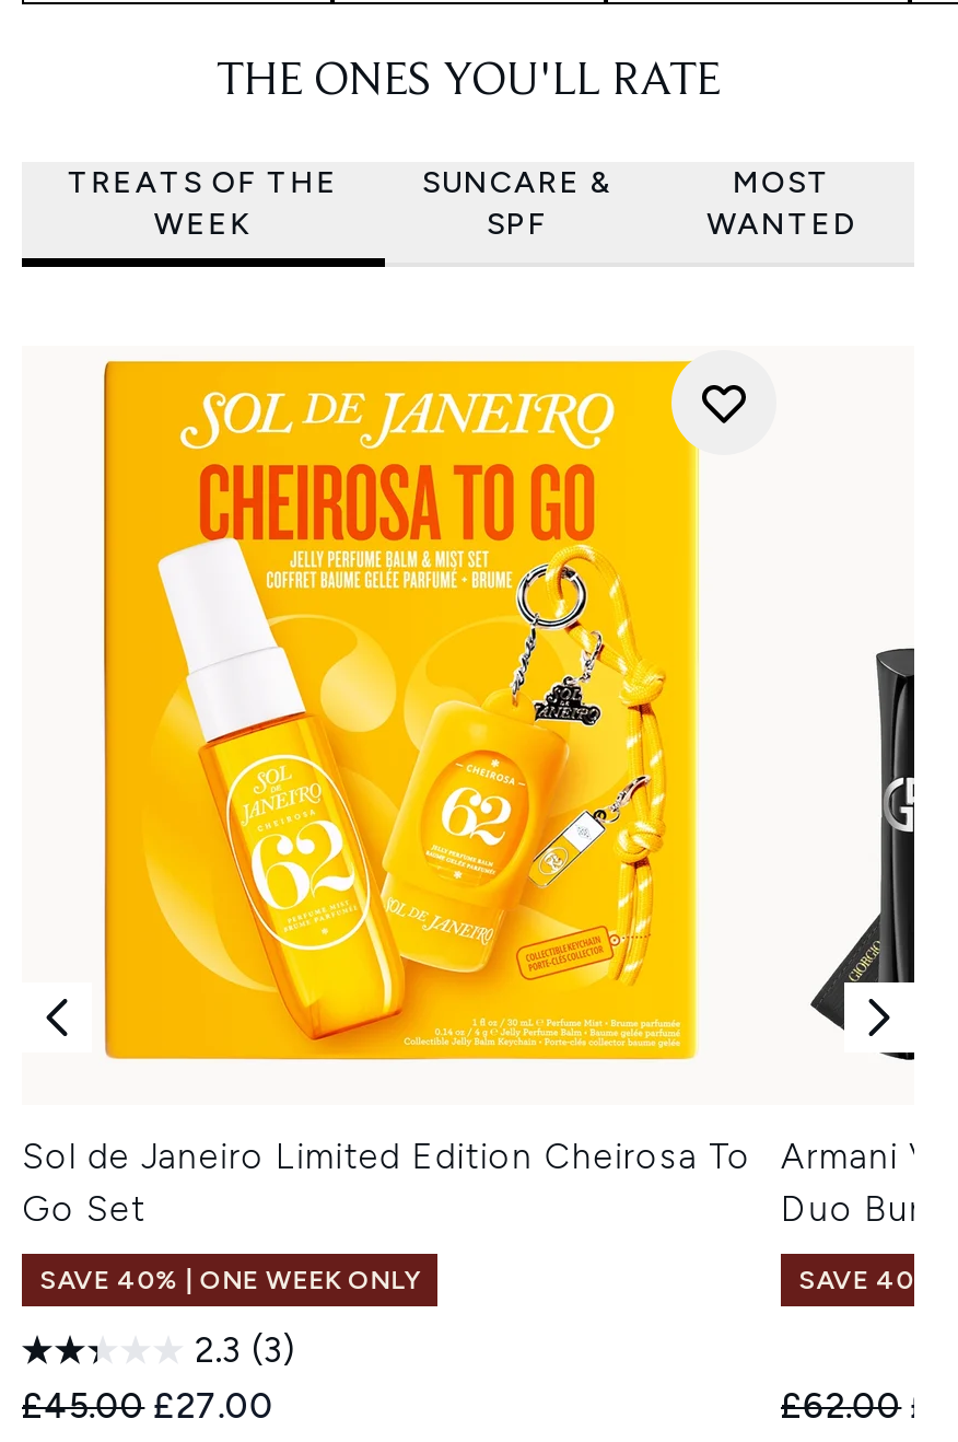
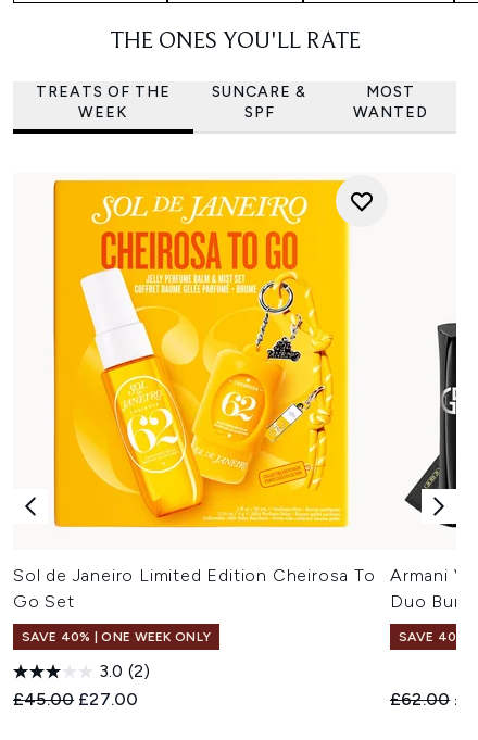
[195,1328,295,1370] 2.3 (3) -> [99,661,150,681] 3.0 (2)

